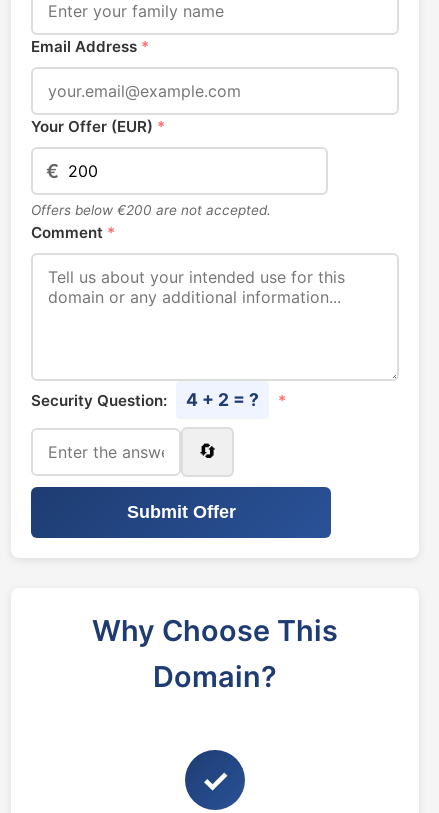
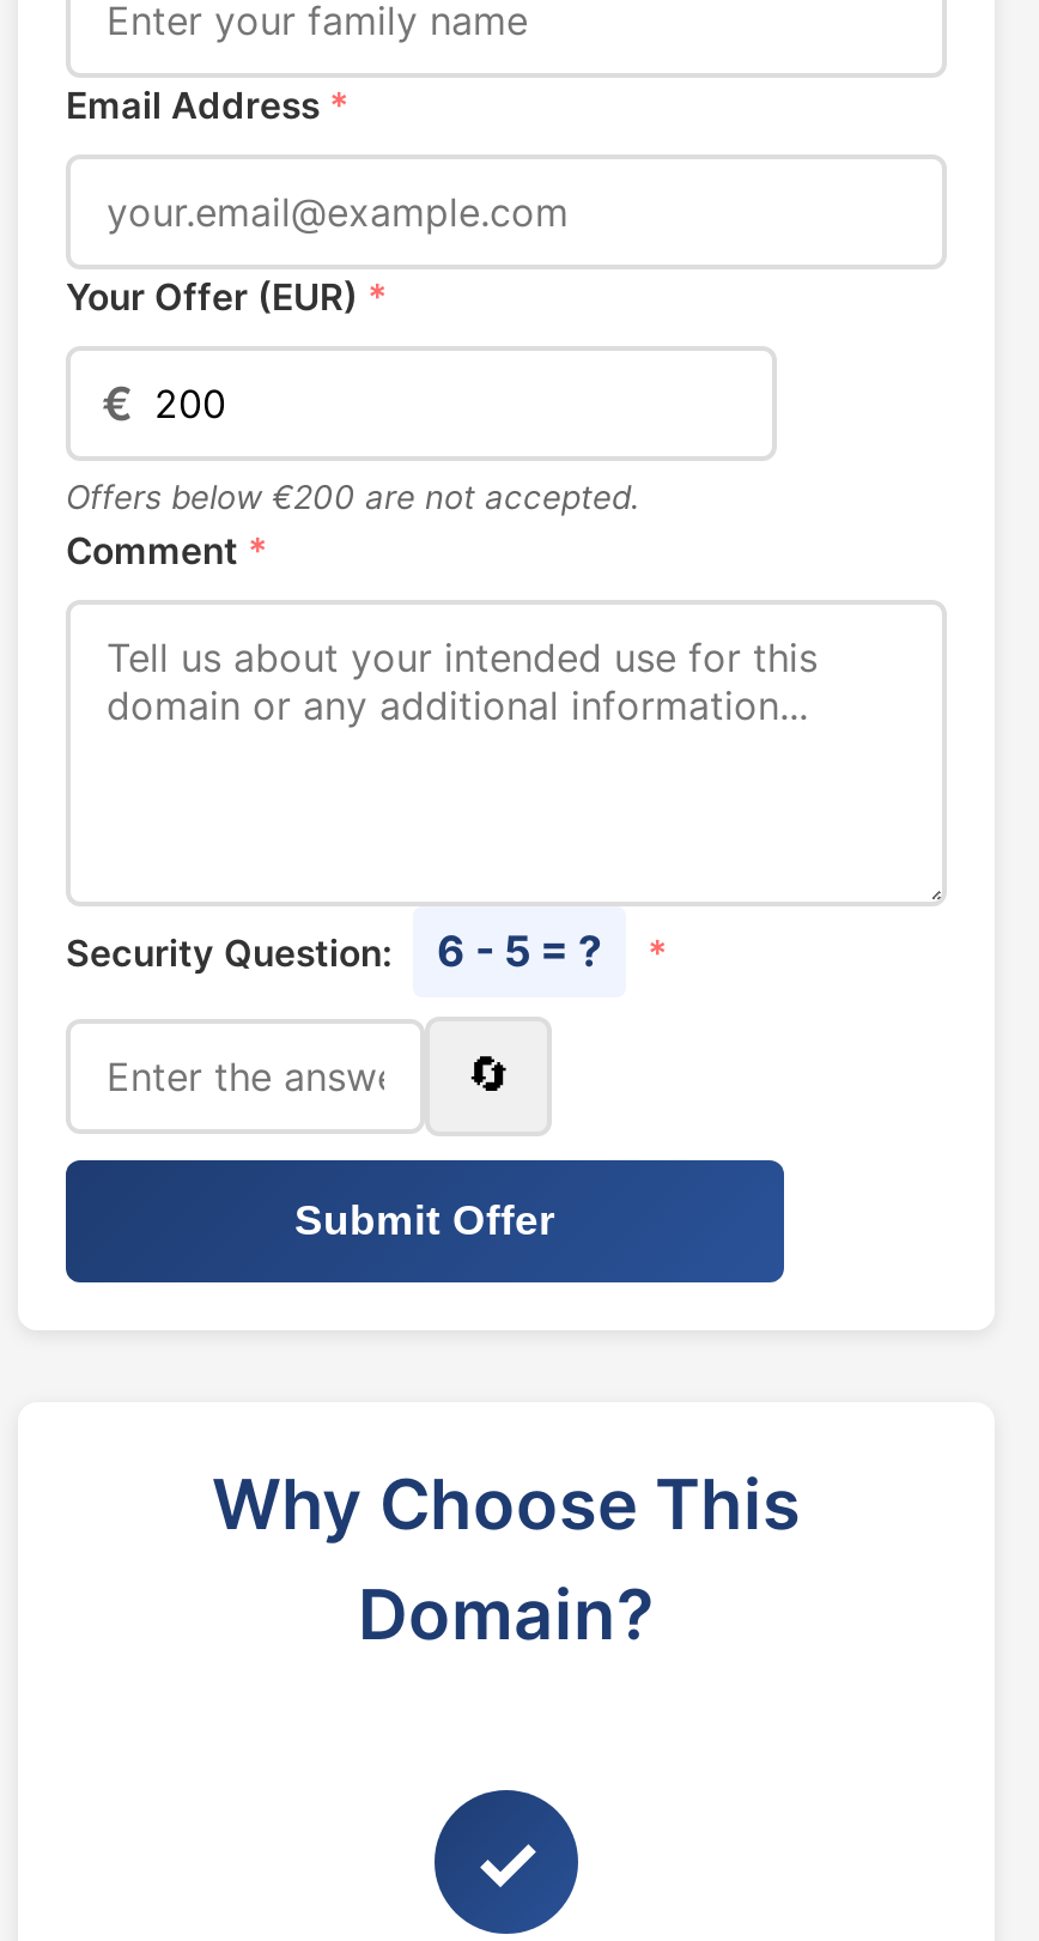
[186,389,259,410] 4 + 2 = ? -> [437,926,602,976] 6 - 5 = ?

